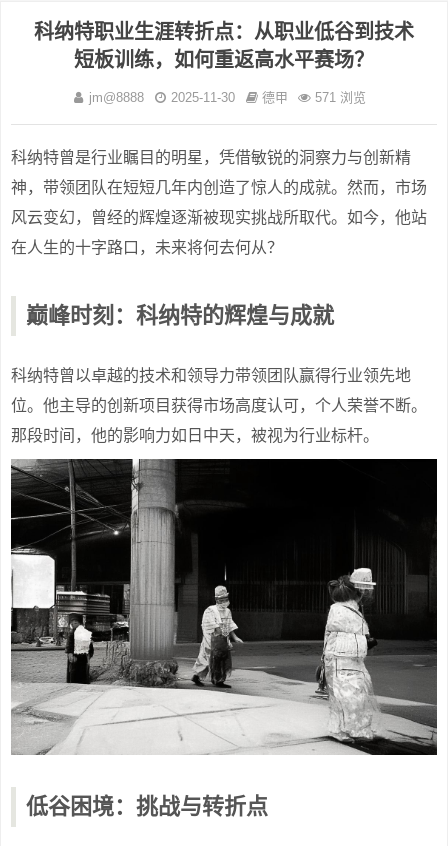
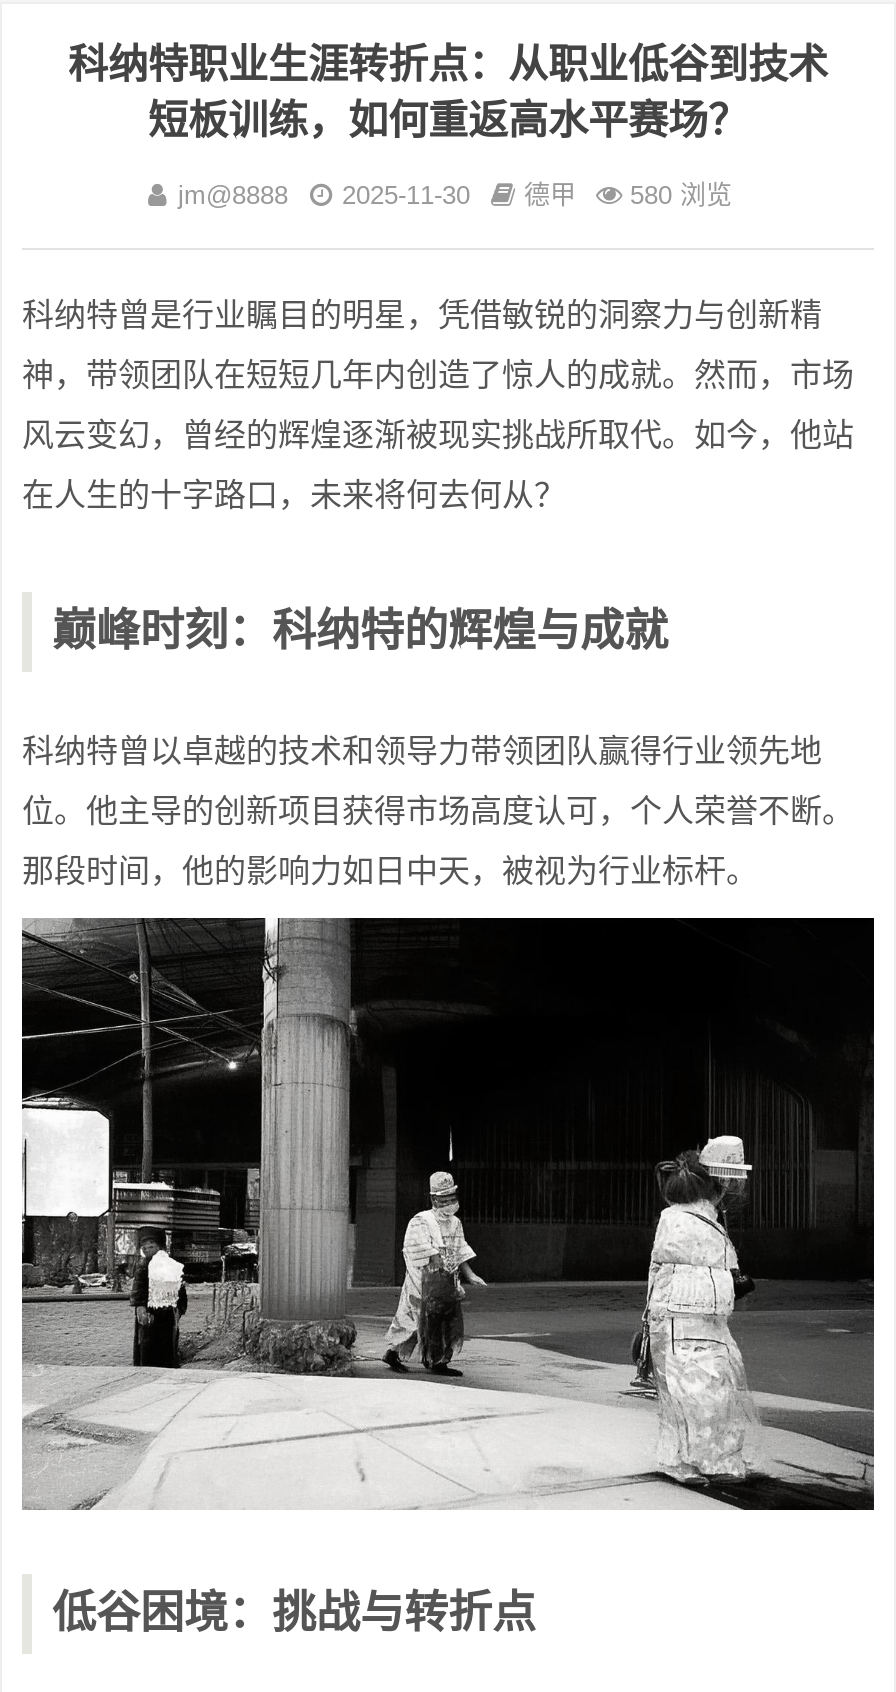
[89,90,366,105] jm@8888 2025-11-30 德甲 571 浏览 -> [178,180,732,210] jm@8888 2025-11-30 德甲 580 浏览

